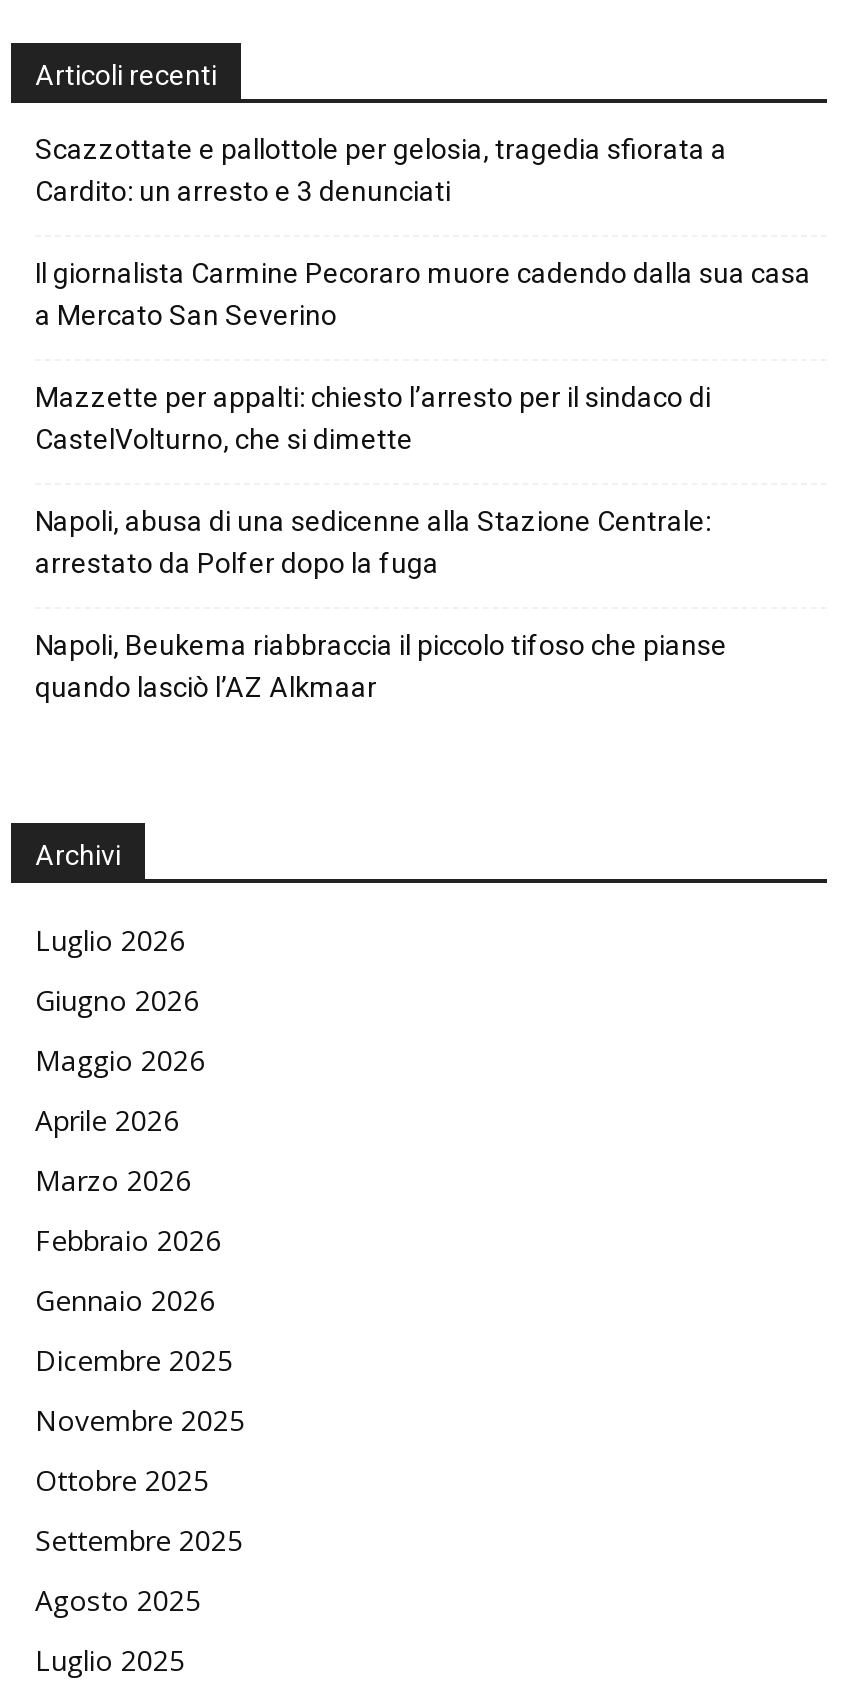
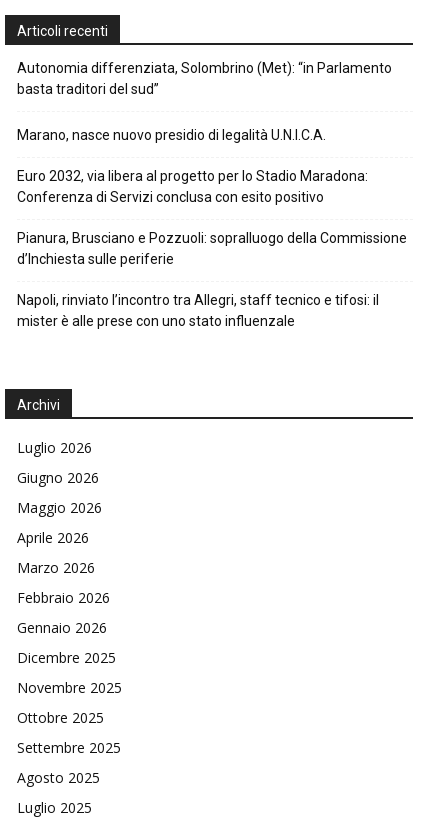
[35,132,727,206] Scazzottate e pallottole per gelosia, tragedia sfiorata a | Cardito: un arresto e 3 denunciati -> [17,60,392,97] Autonomia differenziata, Solombrino (Met): “in Parlamento | basta traditori del sud”
[35,256,811,330] Il giornalista Carmine Pecoraro muore cadendo dalla sua casa | a Mercato San Severino -> [17,127,326,143] Marano, nasce nuovo presidio di legalità U.N.I.C.A.
[35,380,711,454] Mazzette per appalti: chiesto l’arresto per il sindaco di | CastelVolturno, che si dimette -> [17,168,368,205] Euro 2032, via libera al progetto per lo Stadio Maradona: | Conferenza di Servizi conclusa con esito positivo
[35,504,711,578] Napoli, abusa di una sedicenne alla Stazione Centrale: | arrestato da Polfer dopo la fuga -> [17,230,407,267] Pianura, Brusciano e Pozzuoli: sopralluogo della Commissione | d’Inchiesta sulle periferie
[35,628,727,702] Napoli, Beukema riabbraccia il piccolo tifoso che pianse | quando lasciò l’AZ Alkmaar -> [17,292,379,329] Napoli, rinviato l’incontro tra Allegri, staff tecnico e tifosi: il | mister è alle prese con uno stato influenzale

